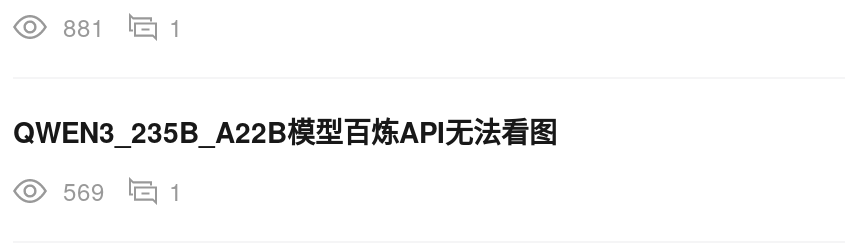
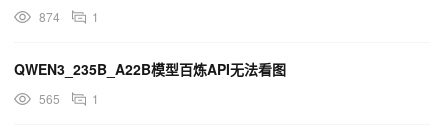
[63,9,183,43] 881 1 -> [39,8,99,25] 874 1
[63,173,183,207] 569 1 -> [39,90,99,107] 565 1

